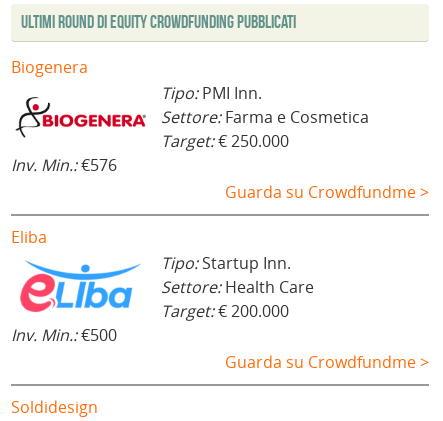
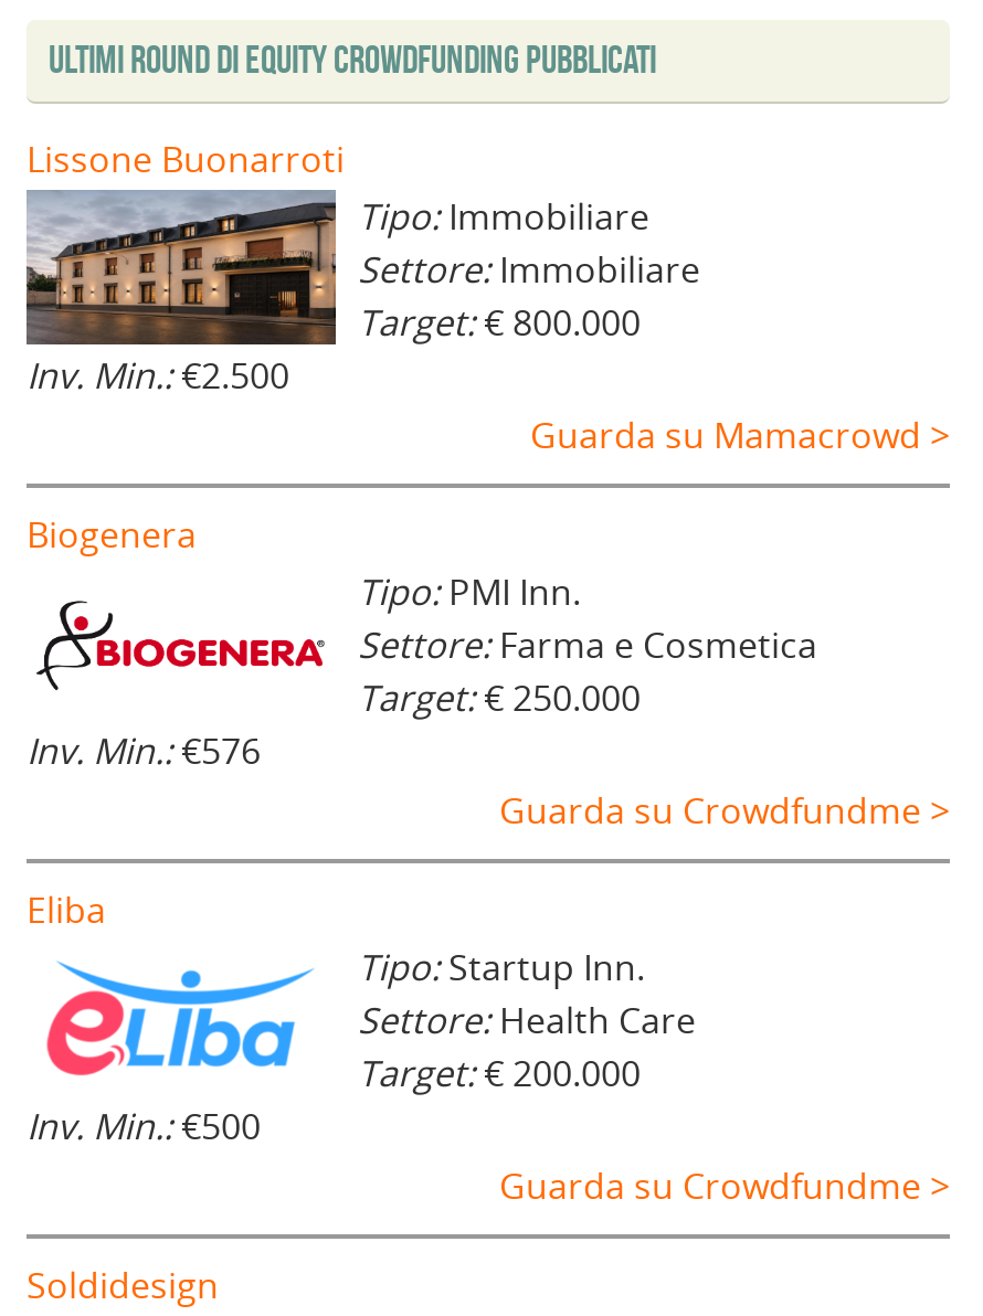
none -> [24,134,950,459] [image] | Lissone Buonarroti | Tipo: Immobiliare | Settore: Immobiliare | Target:€ 800.000 | Inv. Min.:€2.500 | Guarda su Mamacrowd >

